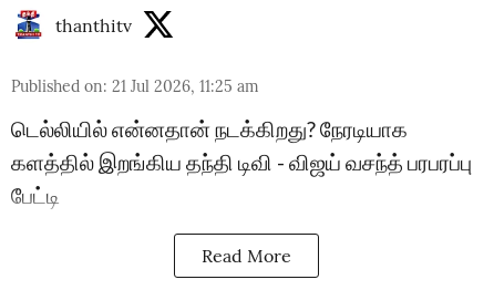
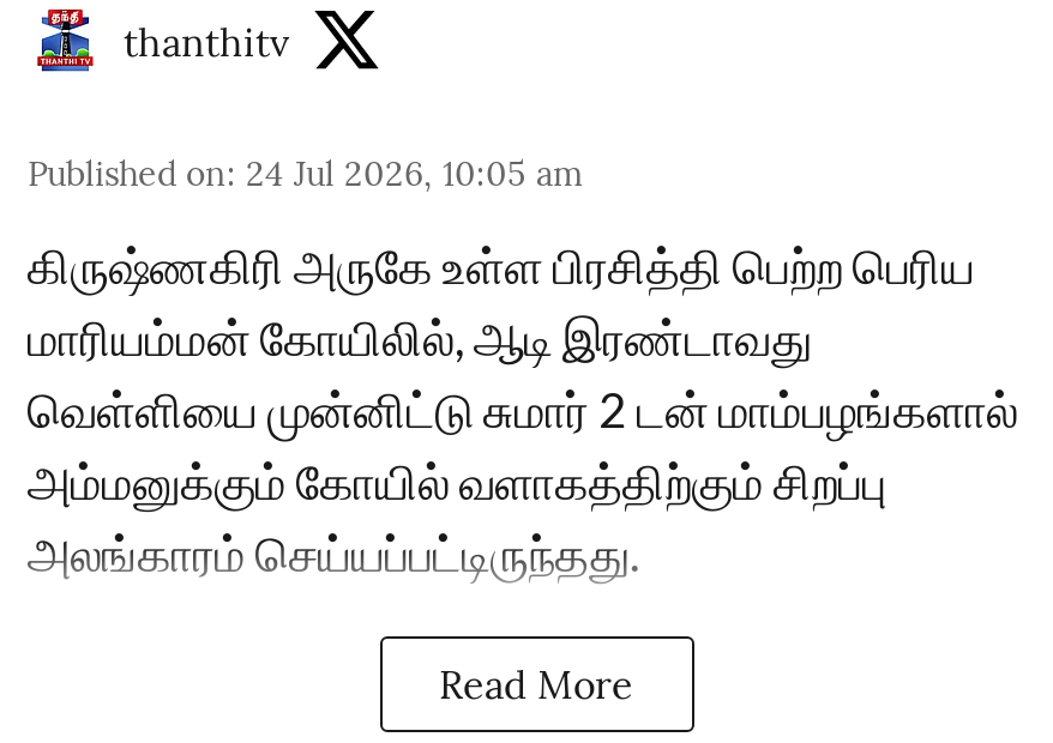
[11,76,259,96] Published on: 21 Jul 2026, 11:25 am -> [28,152,584,195] Published on: 24 Jul 2026, 10:05 am
[11,115,472,208] டெல்லியில் என்னதான் நடக்கிறது? நேரடியாக | களத்தில் இறங்கிய தந்தி டிவி - விஜய் வசந்த் பரபரப்பு | பேட்டி -> [28,236,1018,581] கிருஷ்ணகிரி அருகே உள்ள பிரசித்தி பெற்ற பெரிய | மாரியம்மன் கோயிலில், ஆடி இரண்டாவது | வெள்ளியை முன்னிட்டு சுமார் 2 டன் மாம்பழங்களால் | அம்மனுக்கும் கோயில் வளாகத்திற்கும் சிறப்பு | அலங்காரம் செய்யப்பட்டிருந்தது.

